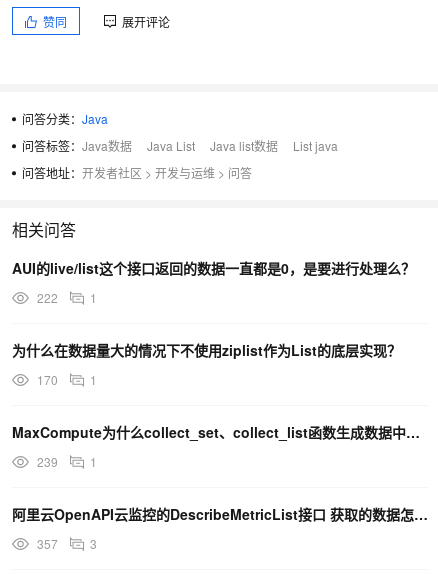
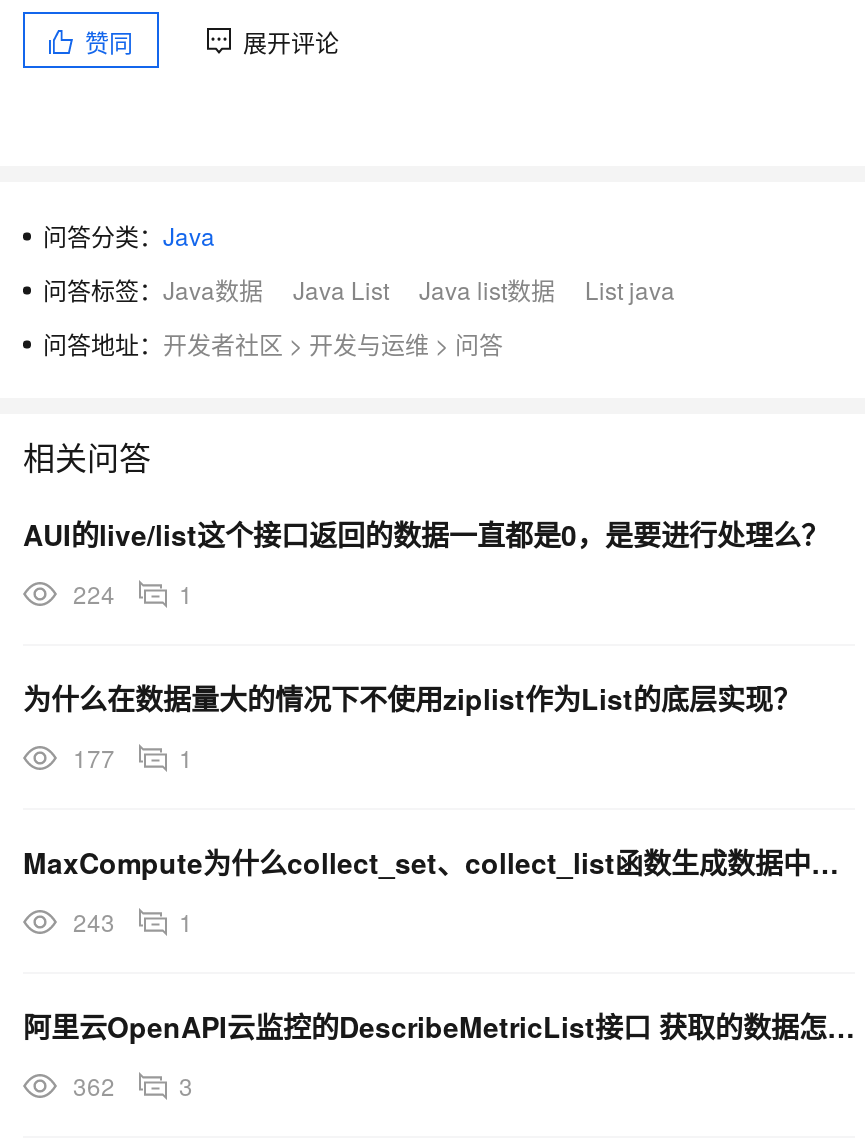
[37,289,97,306] 222 1 -> [73,576,193,610] 224 1
[37,371,97,388] 170 1 -> [73,740,193,774] 177 1
[37,453,97,470] 239 1 -> [73,904,193,938] 243 1
[37,535,97,552] 357 3 -> [73,1068,193,1102] 362 3

